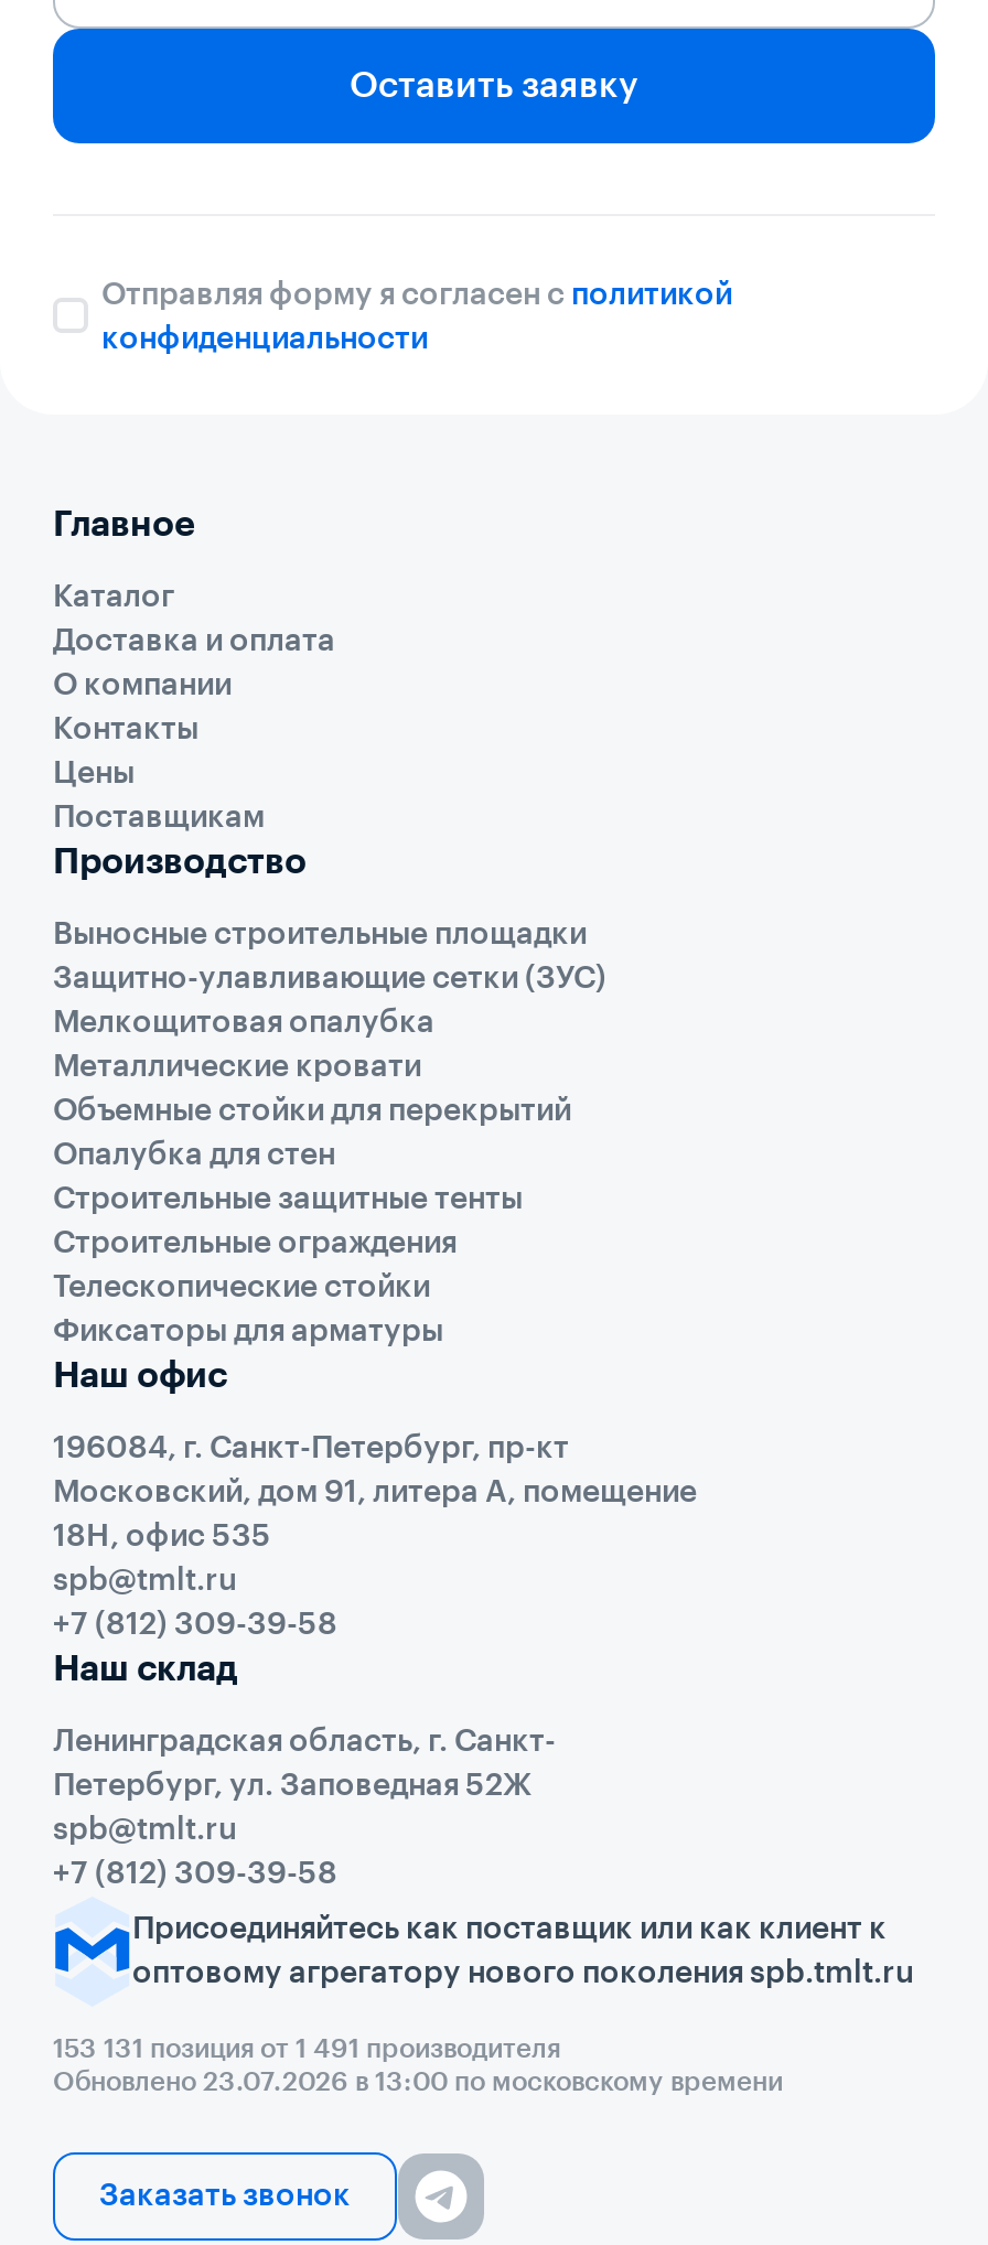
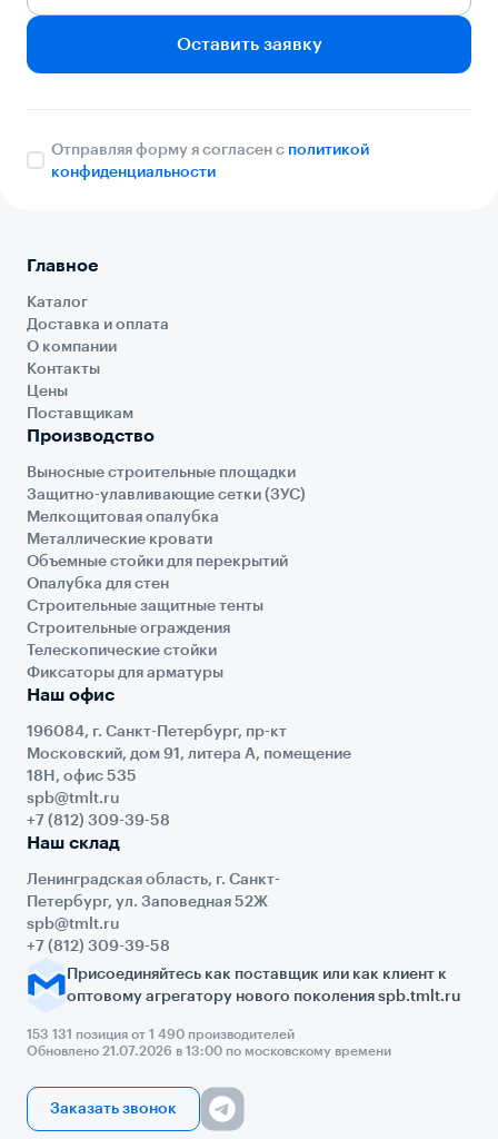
[53,2035,560,2062] 153 131 позиция от 1 491 производителя -> [27,1028,295,1041] 153 131 позиция от 1 490 производителей
[53,2069,783,2095] Обновлено 23.07.2026 в 13:00 по московскому времени -> [27,1044,391,1058] Обновлено 21.07.2026 в 13:00 по московскому времени

